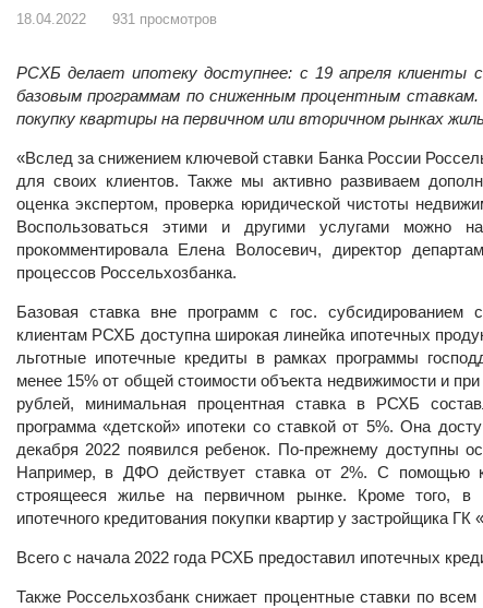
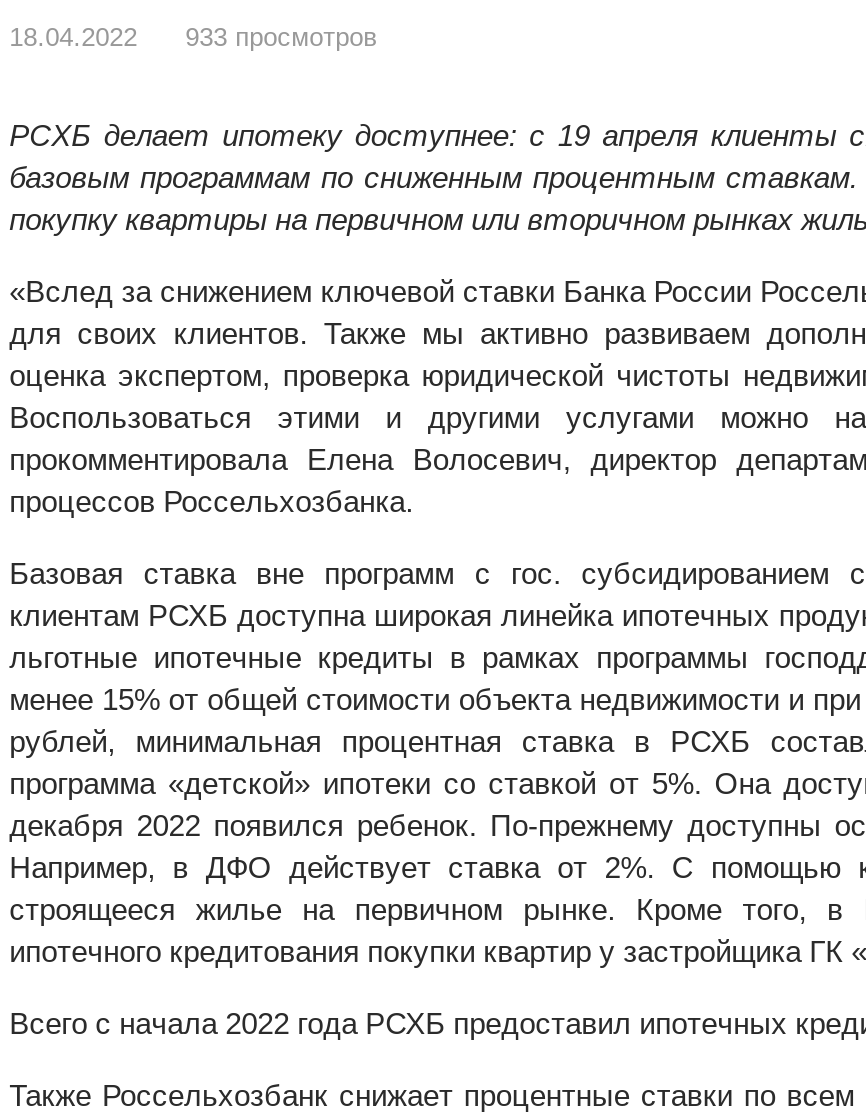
[16,11,217,27] 18.04.2022 931 просмотров -> [9,22,377,52] 18.04.2022 933 просмотров

